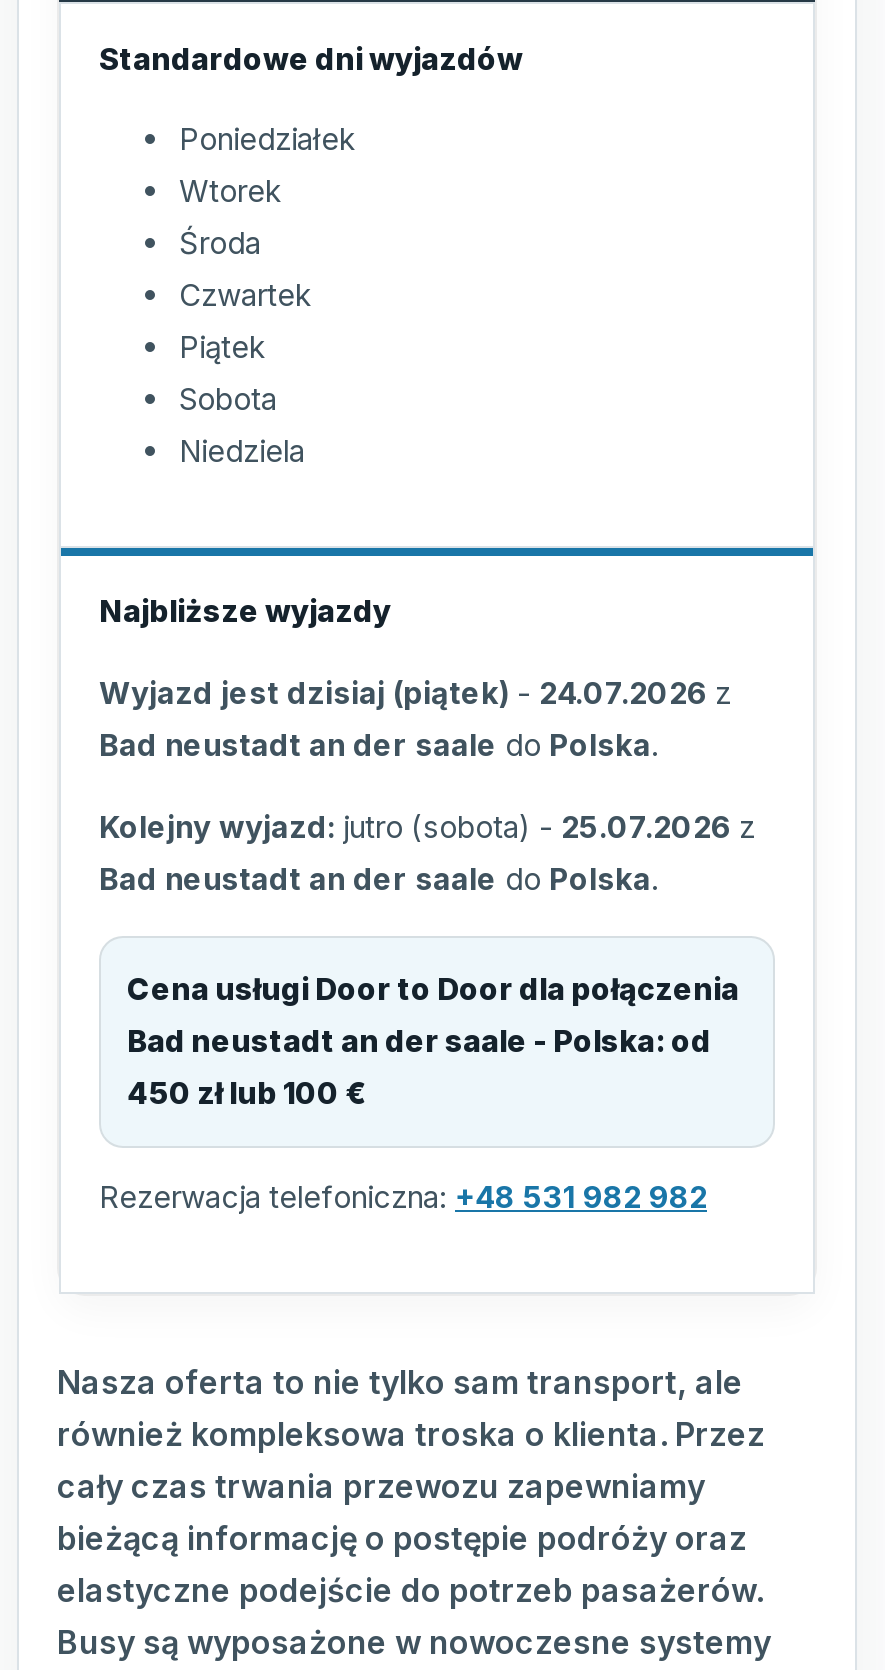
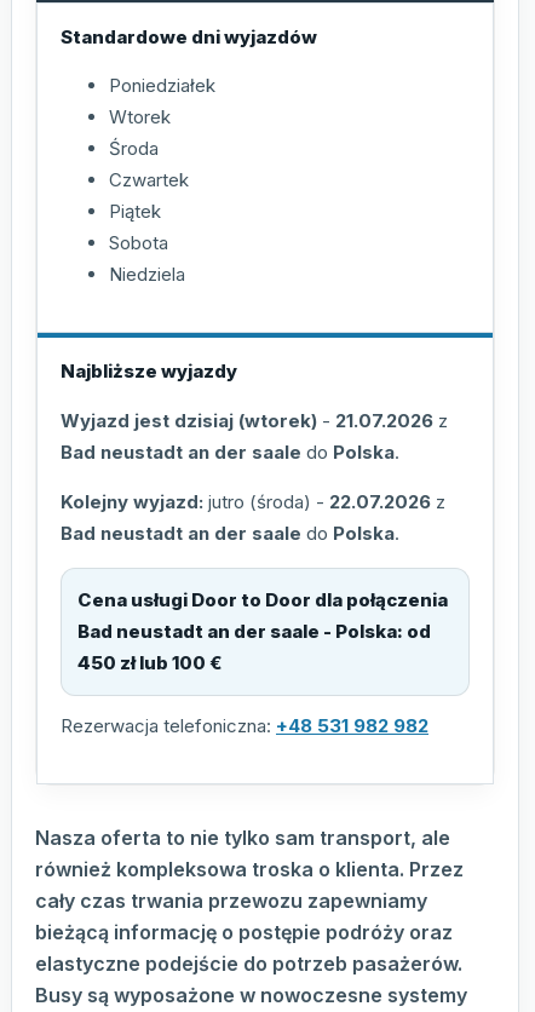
[99,675,731,713] Wyjazd jest dzisiaj (piątek) - 24.07.2026 z -> [61,410,448,433] Wyjazd jest dzisiaj (wtorek) - 21.07.2026 z
[99,809,755,847] Kolejny wyjazd: jutro (sobota) - 25.07.2026 z -> [61,491,445,514] Kolejny wyjazd: jutro (środa) - 22.07.2026 z

